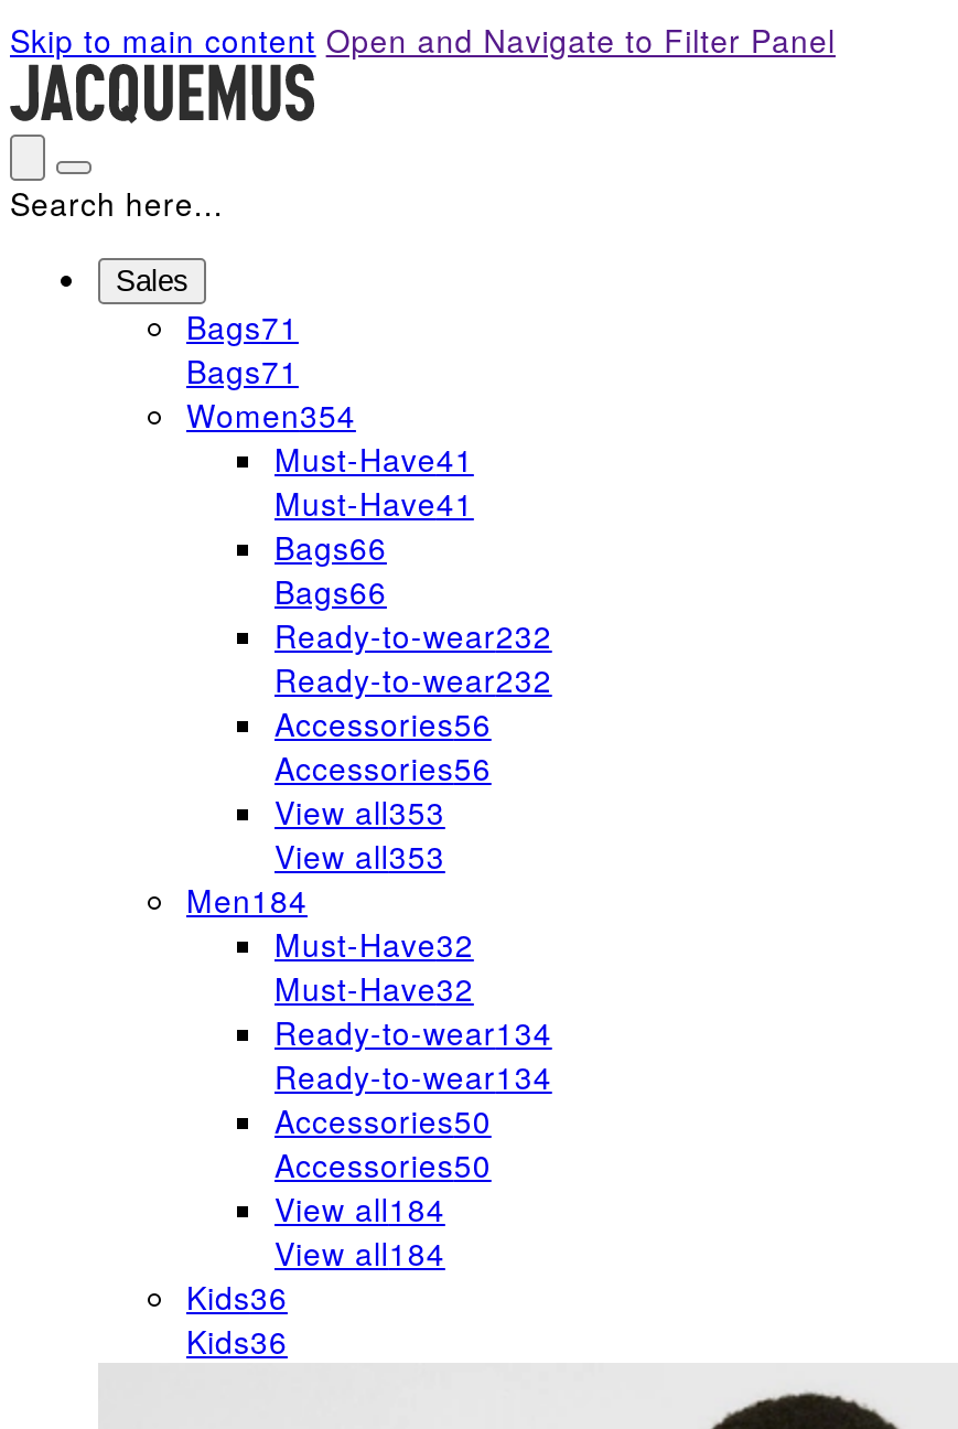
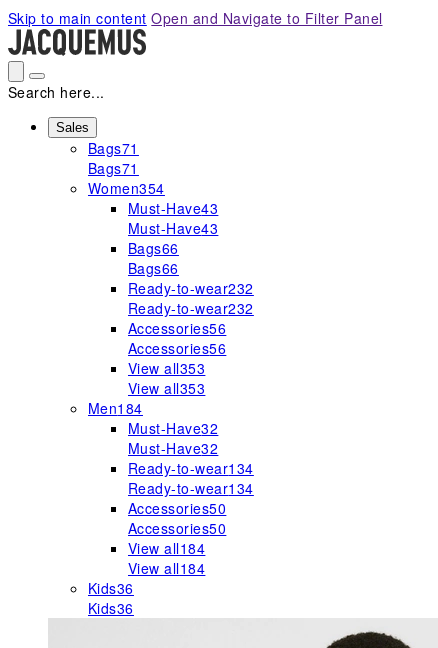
[275,437,474,481] Must-Have41 -> [128,198,218,218] Must-Have43
[275,481,474,525] Must-Have41 -> [128,218,218,238] Must-Have43

